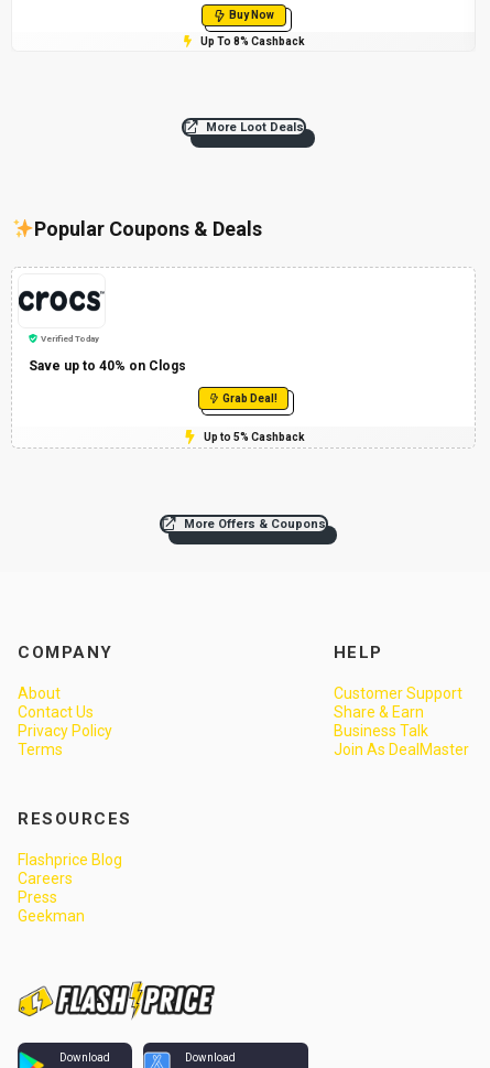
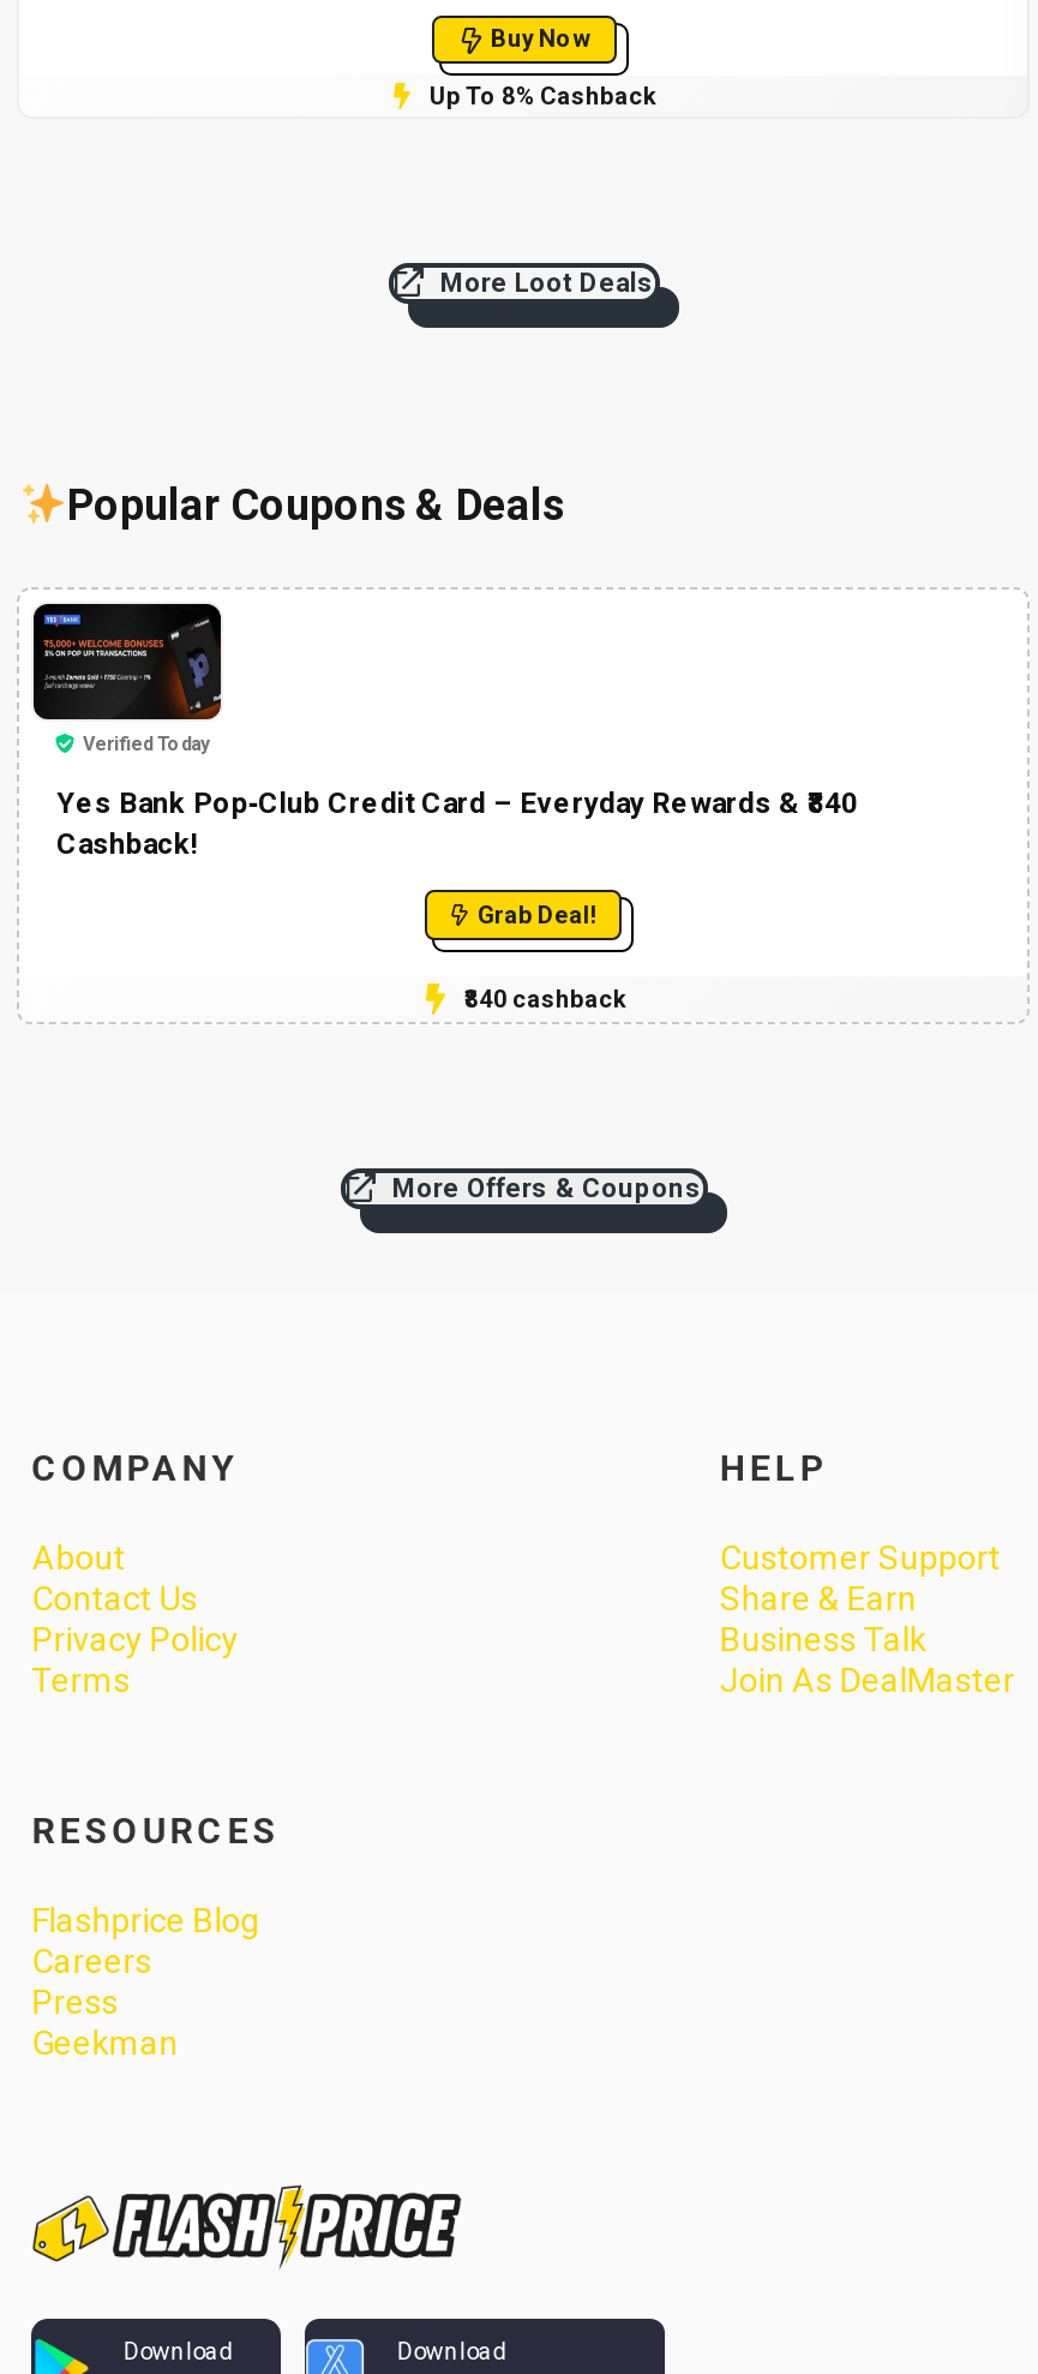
[18,274,187,374] [image] | Save up to 40% on Clogs -> [31,602,858,861] [image] | Yes Bank Pop‑Club Credit Card – Everyday Rewards & ₹840 | Cashback!
[203,431,304,443] Up to 5% Cashback -> [464,986,628,1012] ₹840 cashback

